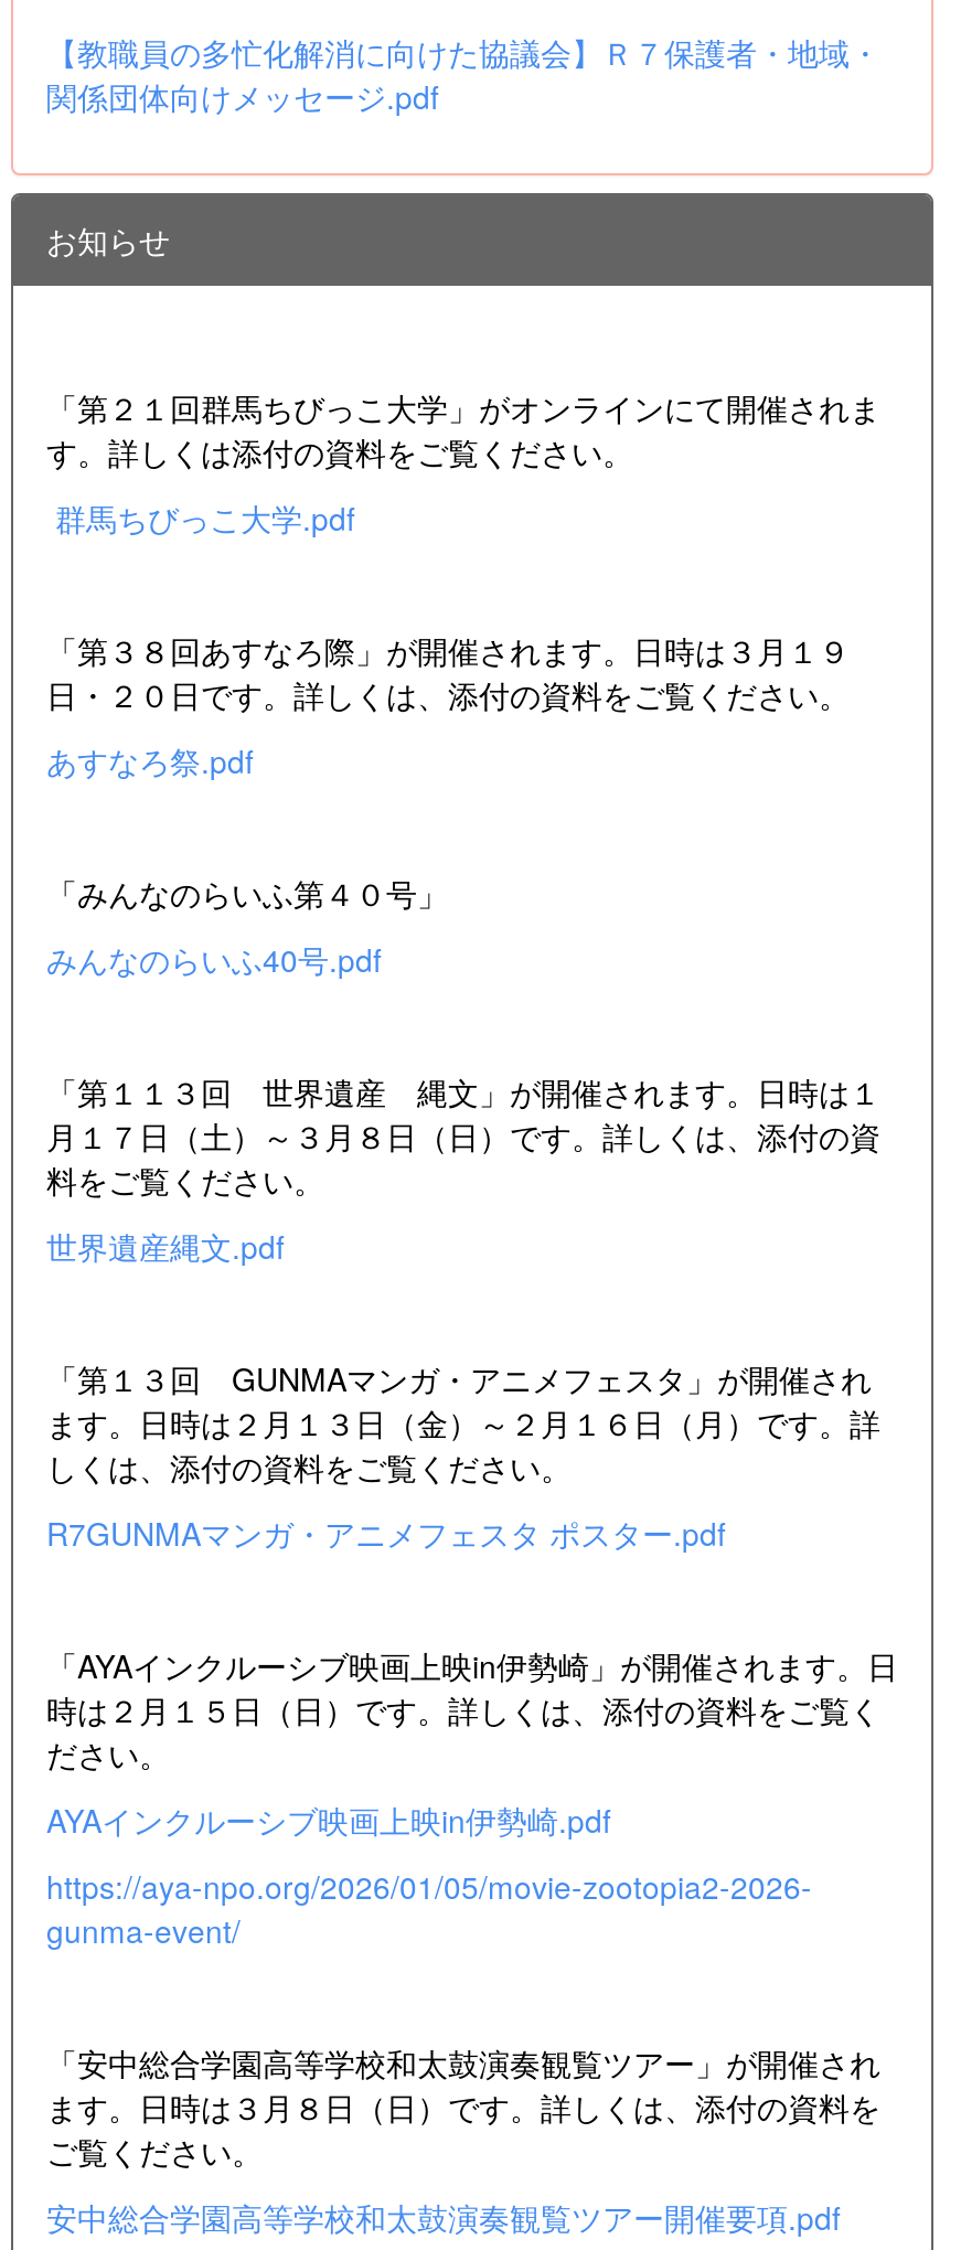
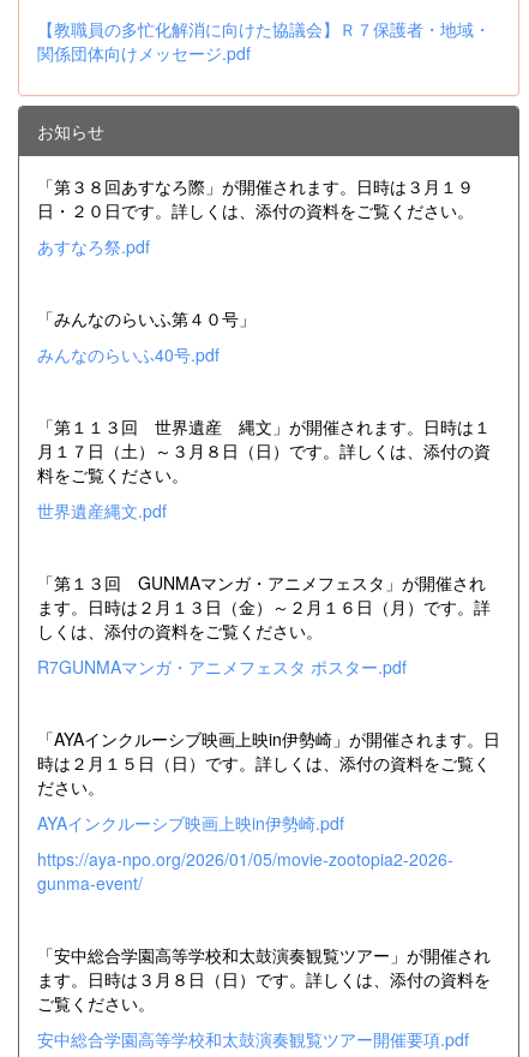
[46,385,880,539] 「第２１回群馬ちびっこ大学」がオンラインにて開催されま | す。詳しくは添付の資料をご覧ください。 | 群馬ちびっこ大学.pdf -> none

